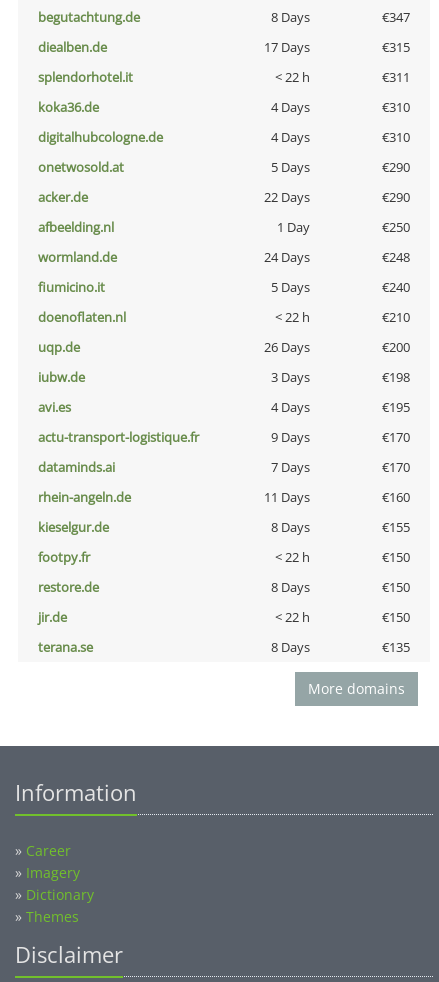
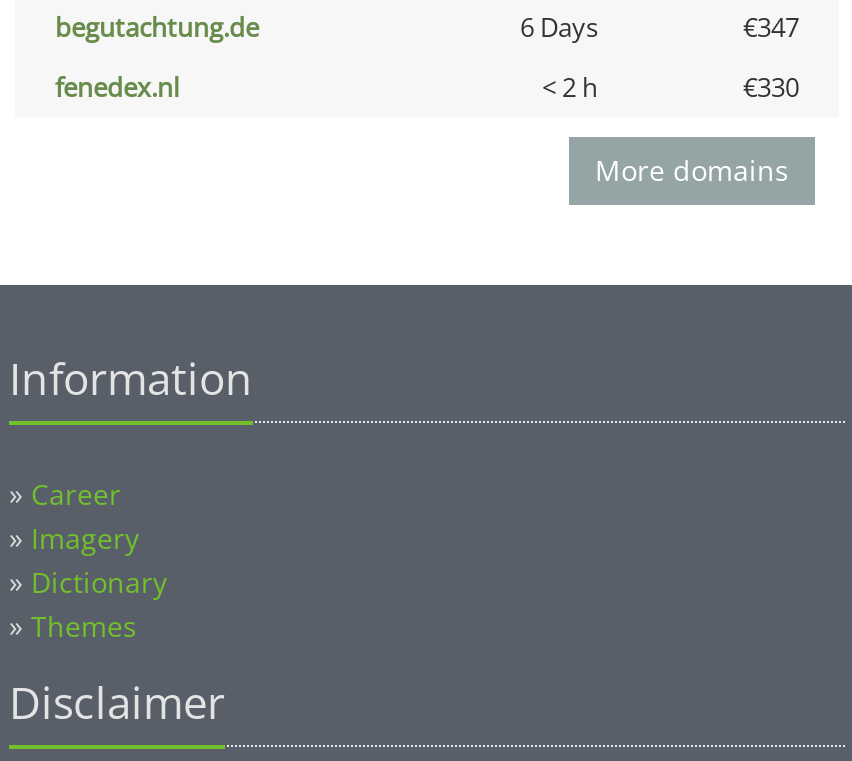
[270,8,309,26] 8 Days -> [520,9,598,45] 6 Days
[38,38,410,656] diealben.de | 17 Days | €315 | splendorhotel.it | < 22 h | €311 | koka36.de | 4 Days | €310 | digitalhubcologne.de | 4 Days | €310 | onetwosold.at | 5 Days | €290 | acker.de | 22 Days | €290 | afbeelding.nl | 1 Day | €250 | wormland.de | 24 Days | €248 | fiumicino.it | 5 Days | €240 | doenoflaten.nl | < 22 h | €210 | uqp.de | 26 Days | €200 | iubw.de | 3 Days | €198 | avi.es | 4 Days | €195 | actu-transport-logistique.fr | 9 Days | €170 | dataminds.ai | 7 Days | €170 | rhein-angeln.de | 11 Days | €160 | kieselgur.de | 8 Days | €155 | footpy.fr | < 22 h | €150 | restore.de | 8 Days | €150 | jir.de | < 22 h | €150 | terana.se | 8 Days | €135 -> [55,69,799,105] fenedex.nl | < 2 h | €330

